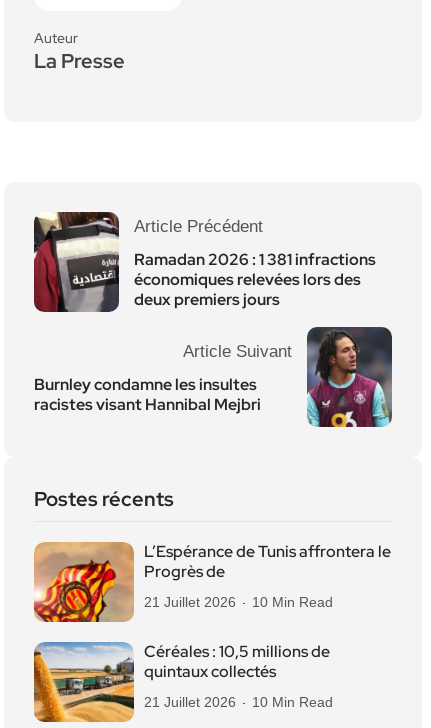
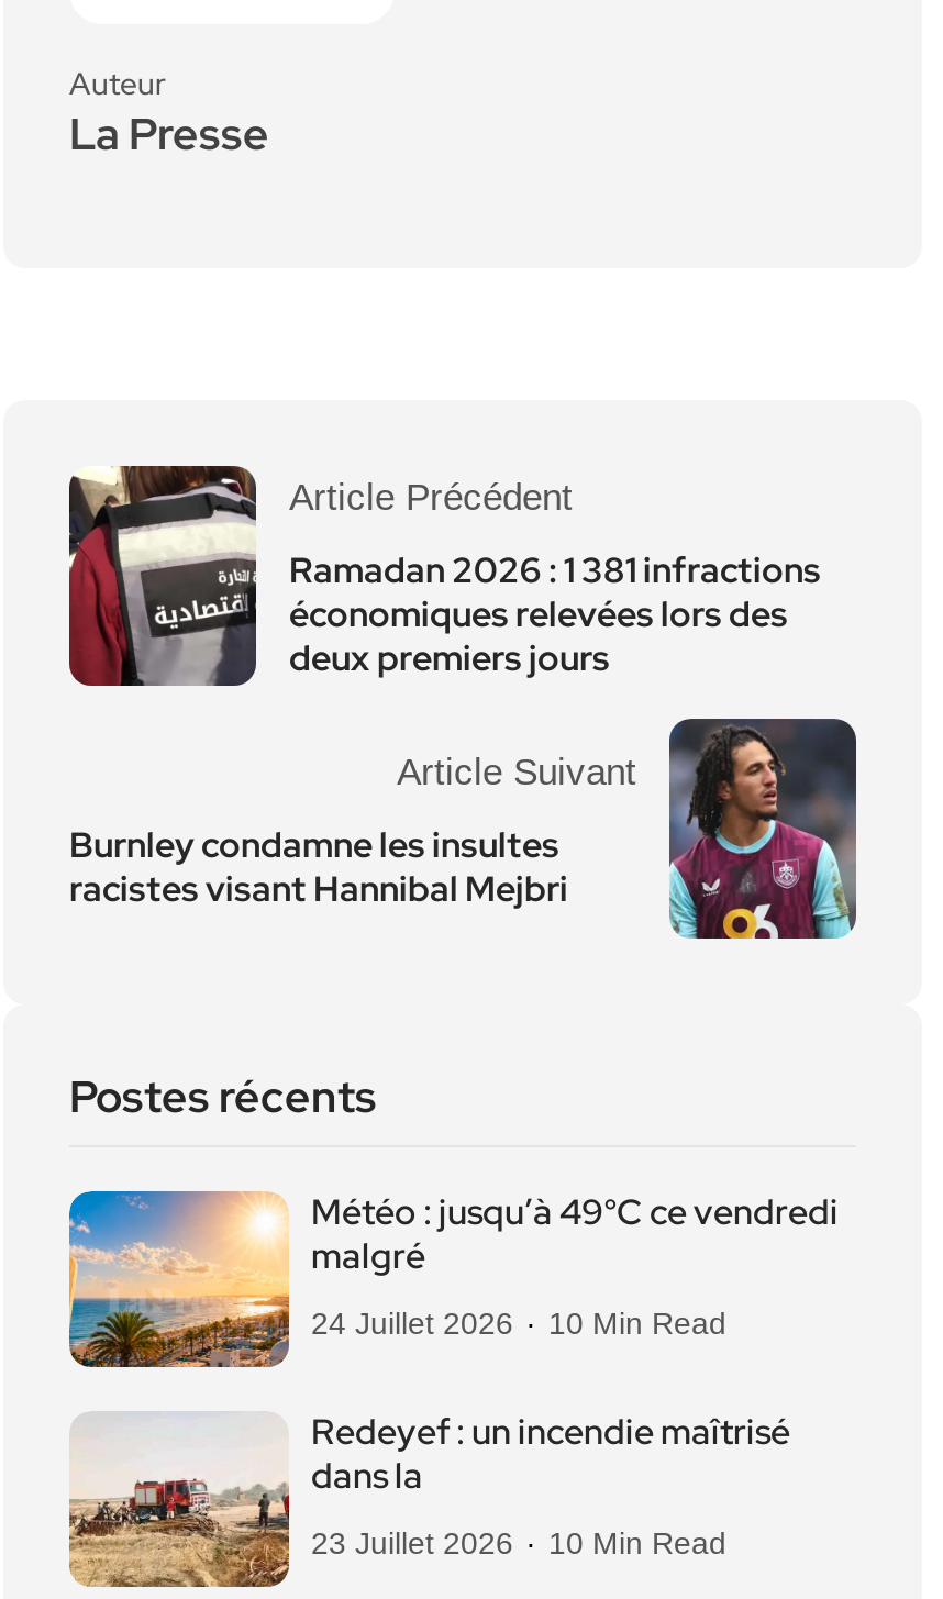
[33,540,391,623] [image] | L’Espérance de Tunis affrontera le | Progrès de -> [67,1188,839,1369] [image] | Météo : jusqu’à 49°C ce vendredi | malgré
[144,593,333,609] 21 Juillet 2026 10 Min Read -> [311,1304,726,1340] 24 Juillet 2026 10 Min Read
[33,640,330,723] [image] | Céréales : 10,5 millions de | quintaux collectés -> [69,1408,790,1589] [image] | Redeyef : un incendie maîtrisé | dans la
[144,693,333,709] 21 Juillet 2026 10 Min Read -> [311,1524,726,1559] 23 Juillet 2026 10 Min Read

